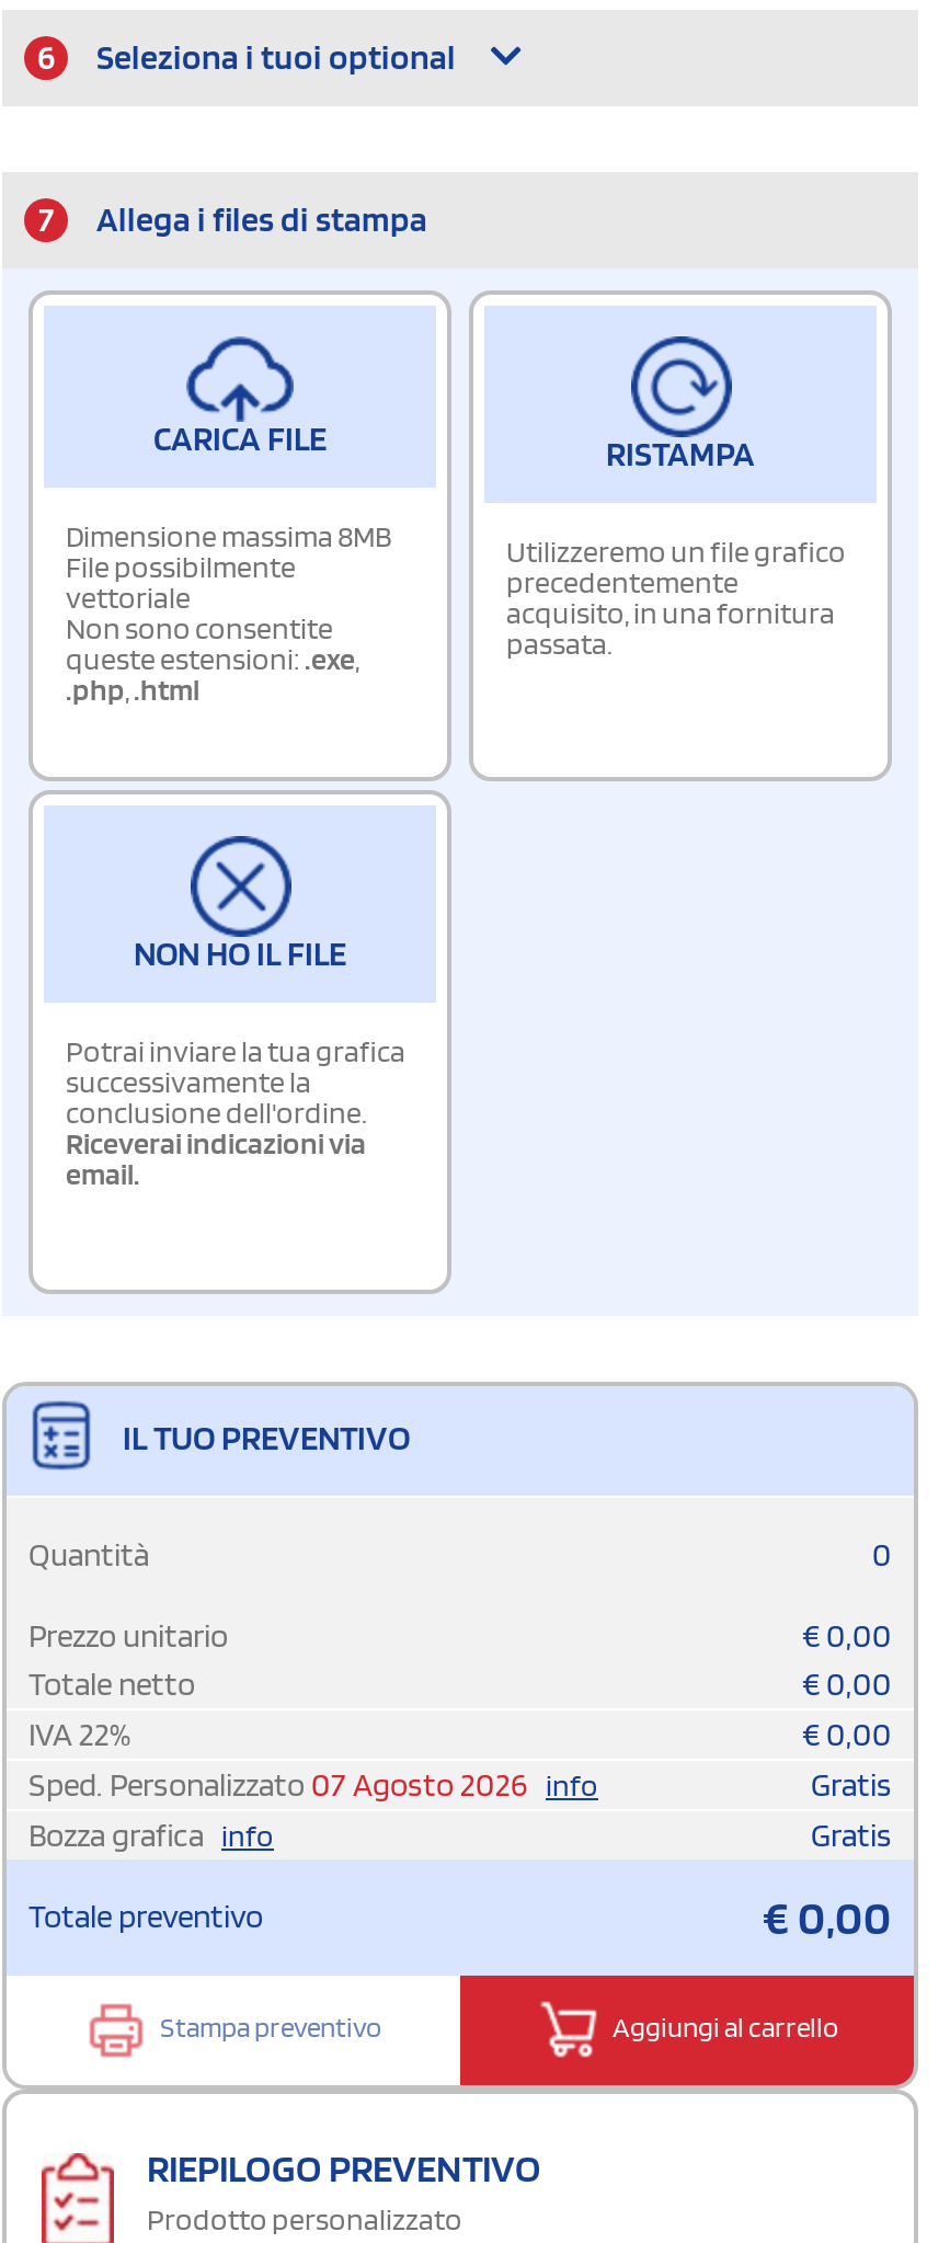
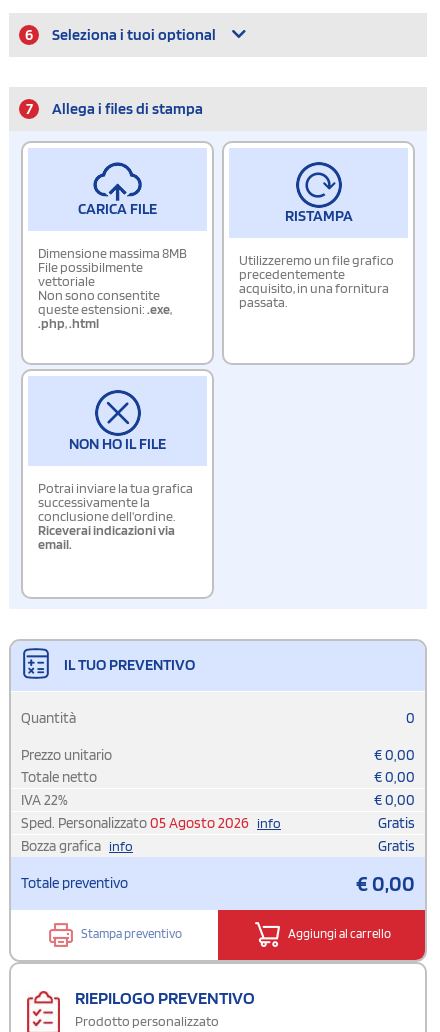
[28,1765,598,1804] Sped. Personalizzato 07 Agosto 2026 info -> [21,814,281,832] Sped. Personalizzato 05 Agosto 2026 info

